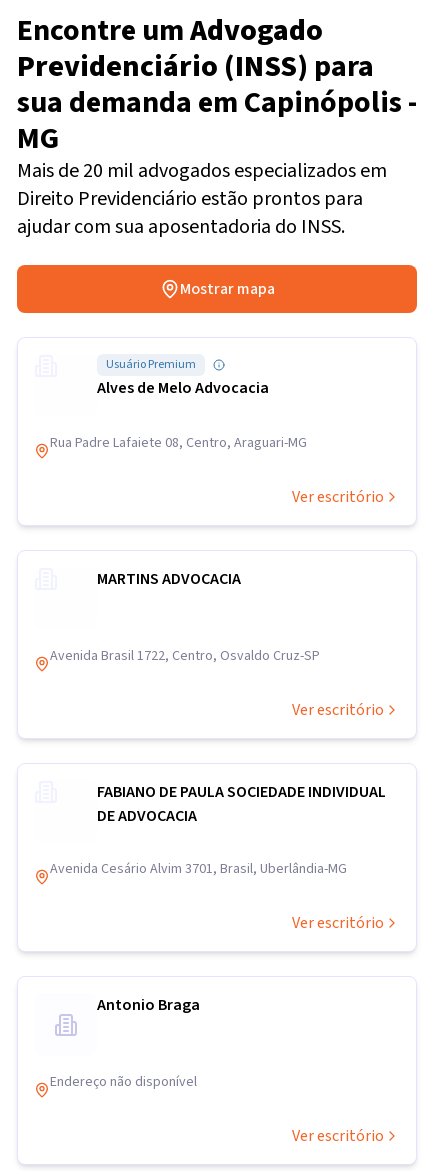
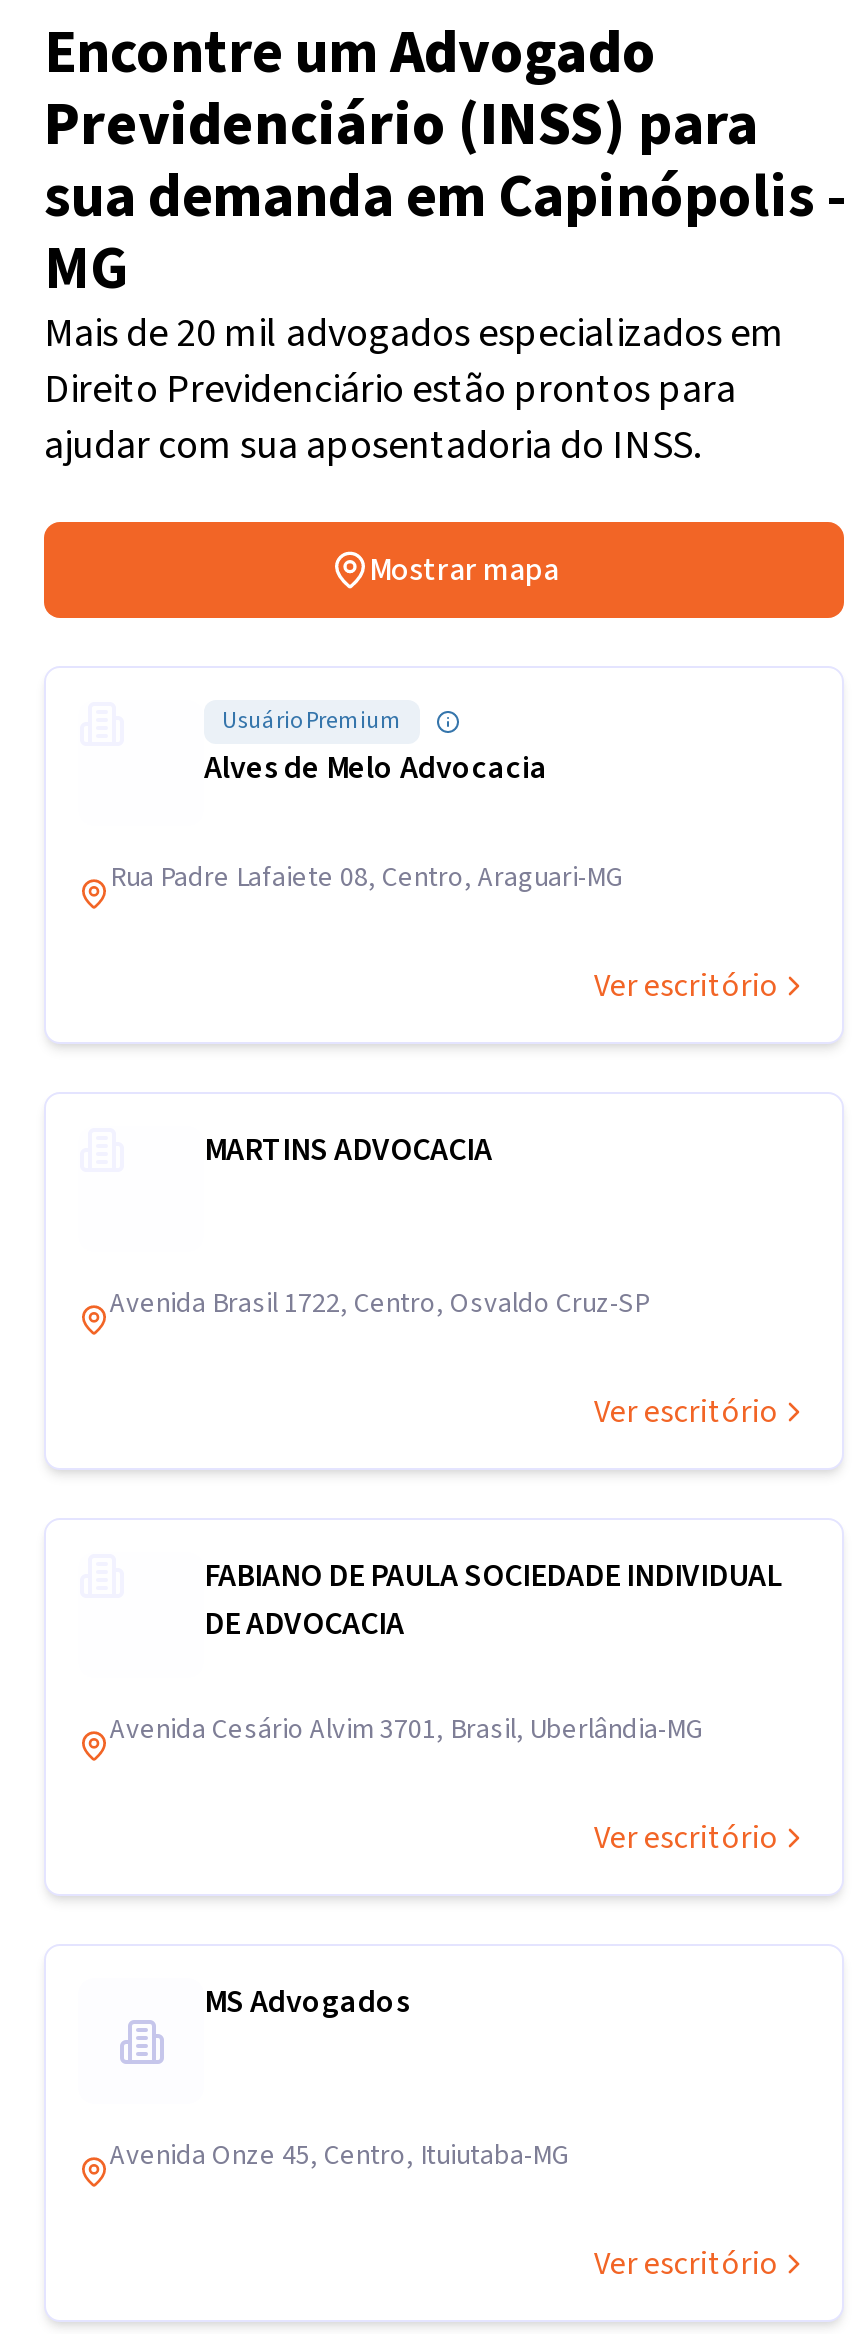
[97,994,200,1016] Antonio Braga -> [204,1980,410,2024] MS Advogados
[50,1072,197,1092] Endereço não disponível -> [110,2136,570,2176] Avenida Onze 45, Centro, Ituiutaba-MG

